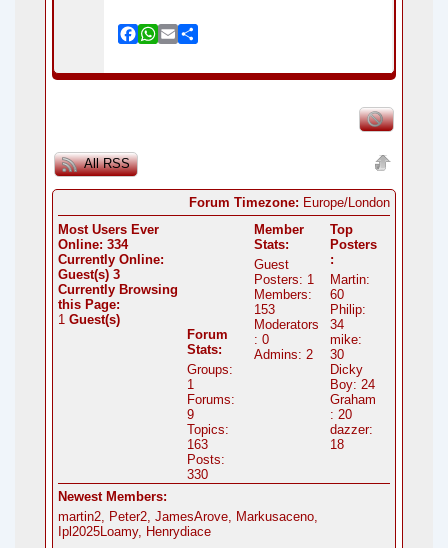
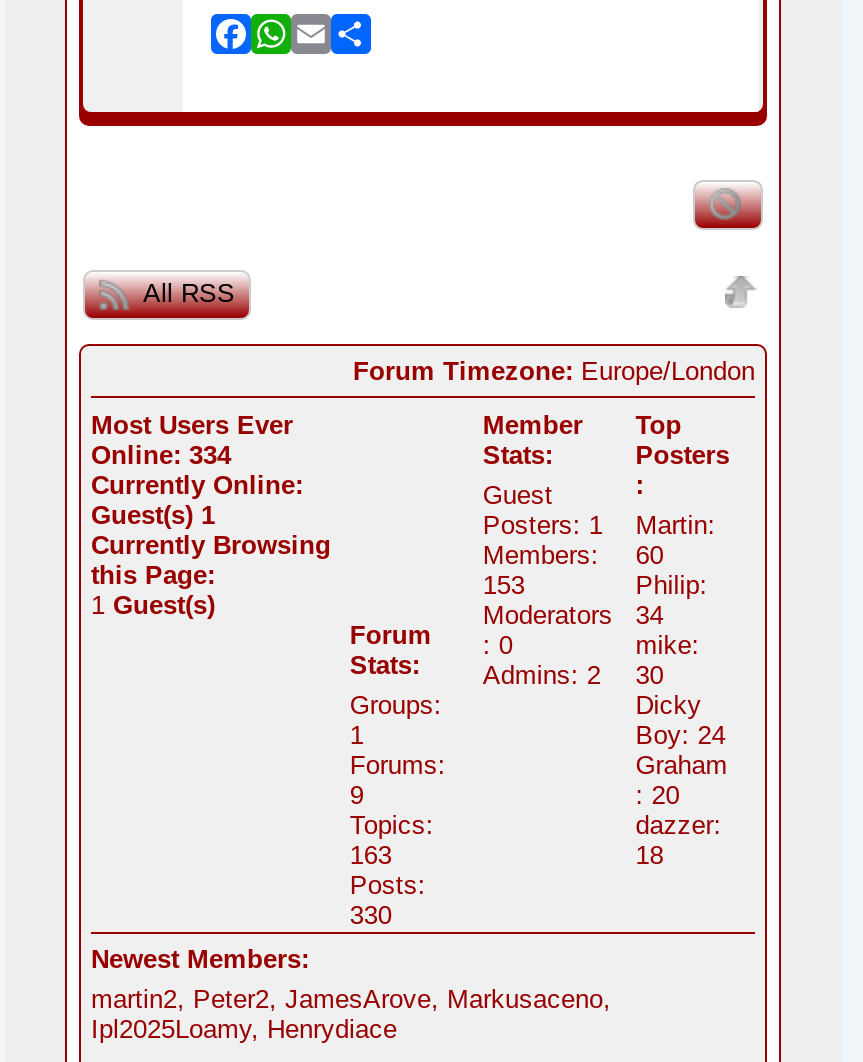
[58,267,120,282] Guest(s)3 -> [91,500,215,530] Guest(s)1

